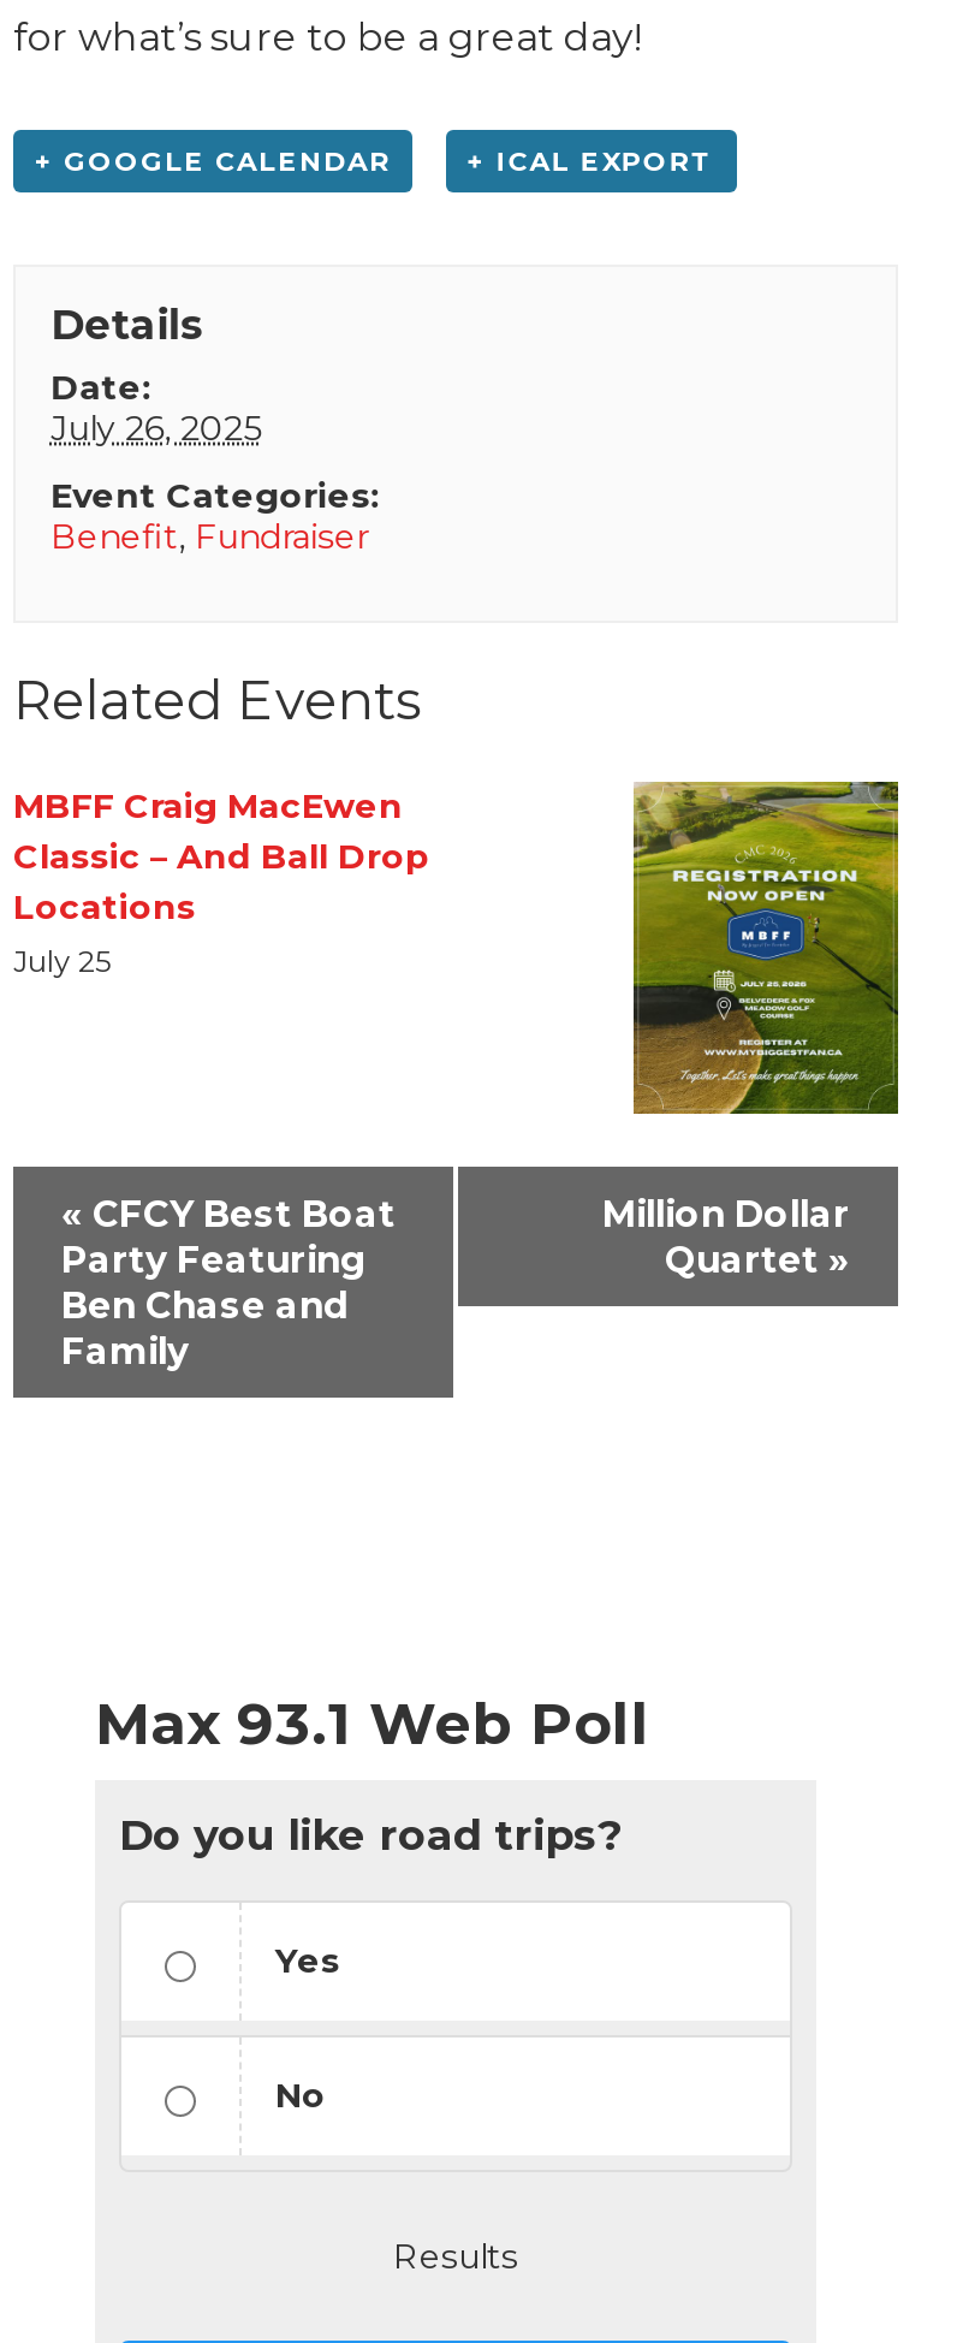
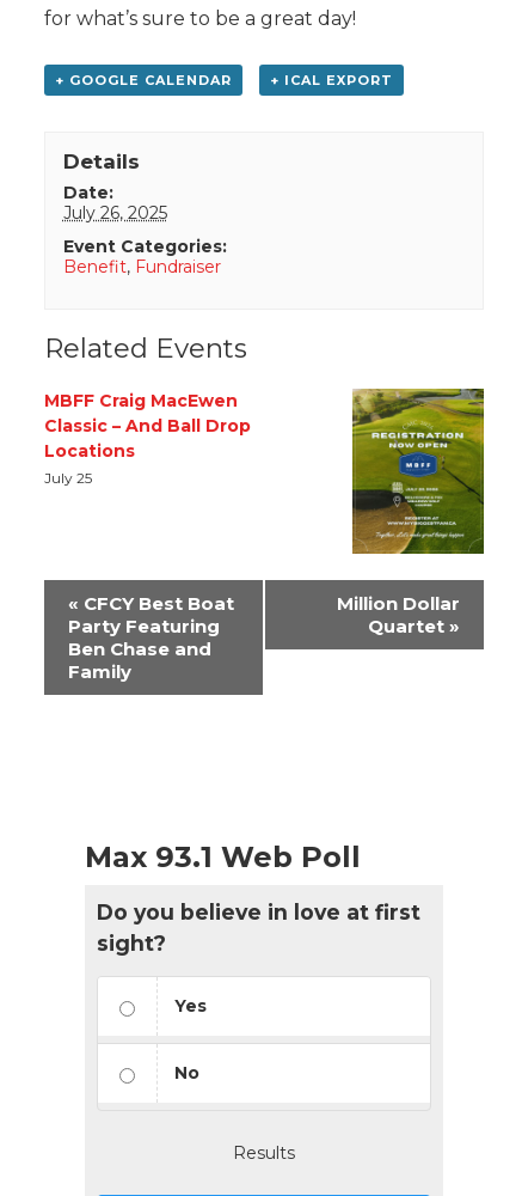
[119,1810,622,1860] Do you like road trips? -> [97,900,420,956] Do you believe in love at first | sight?

